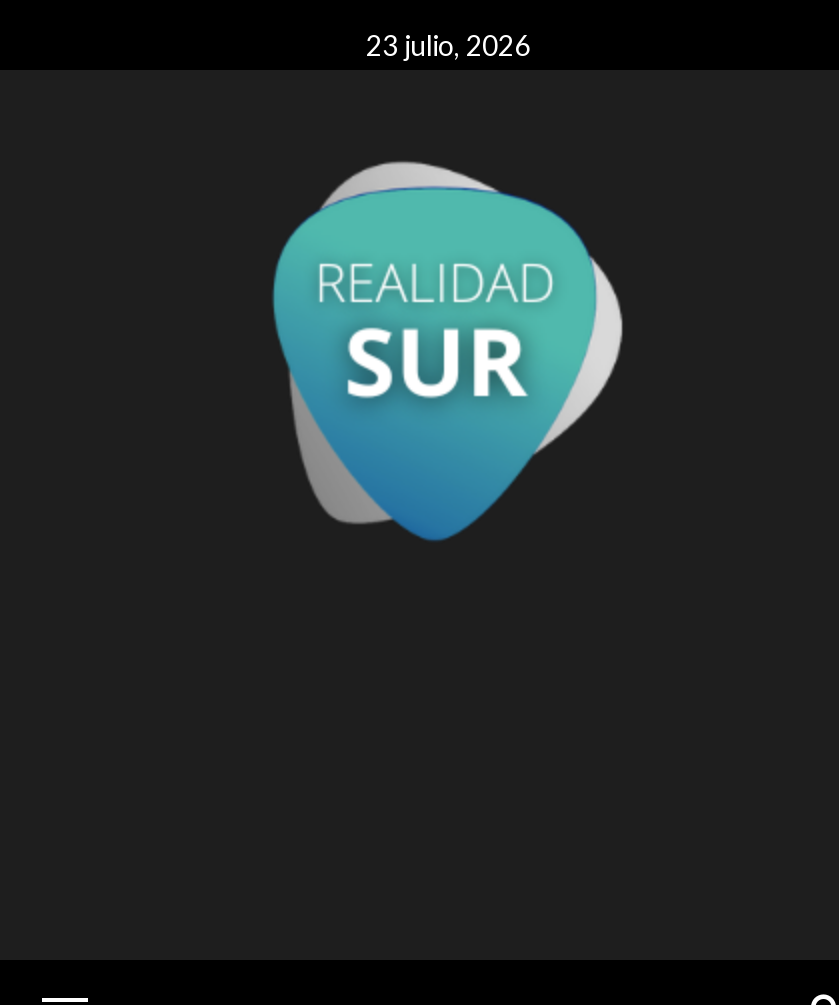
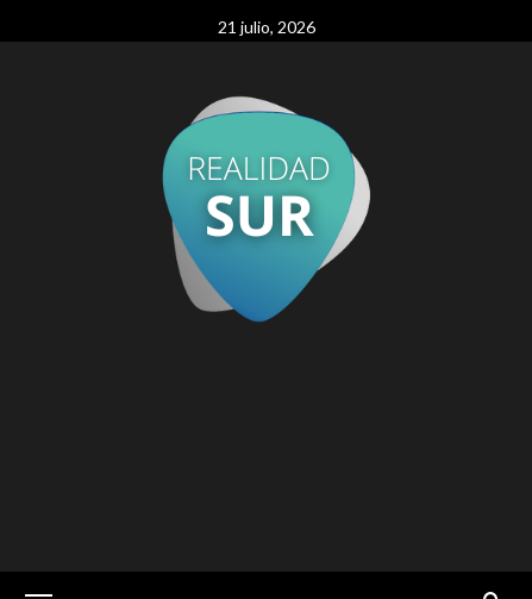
[366,28,530,62] 23 julio, 2026 -> [218,17,315,37] 21 julio, 2026

